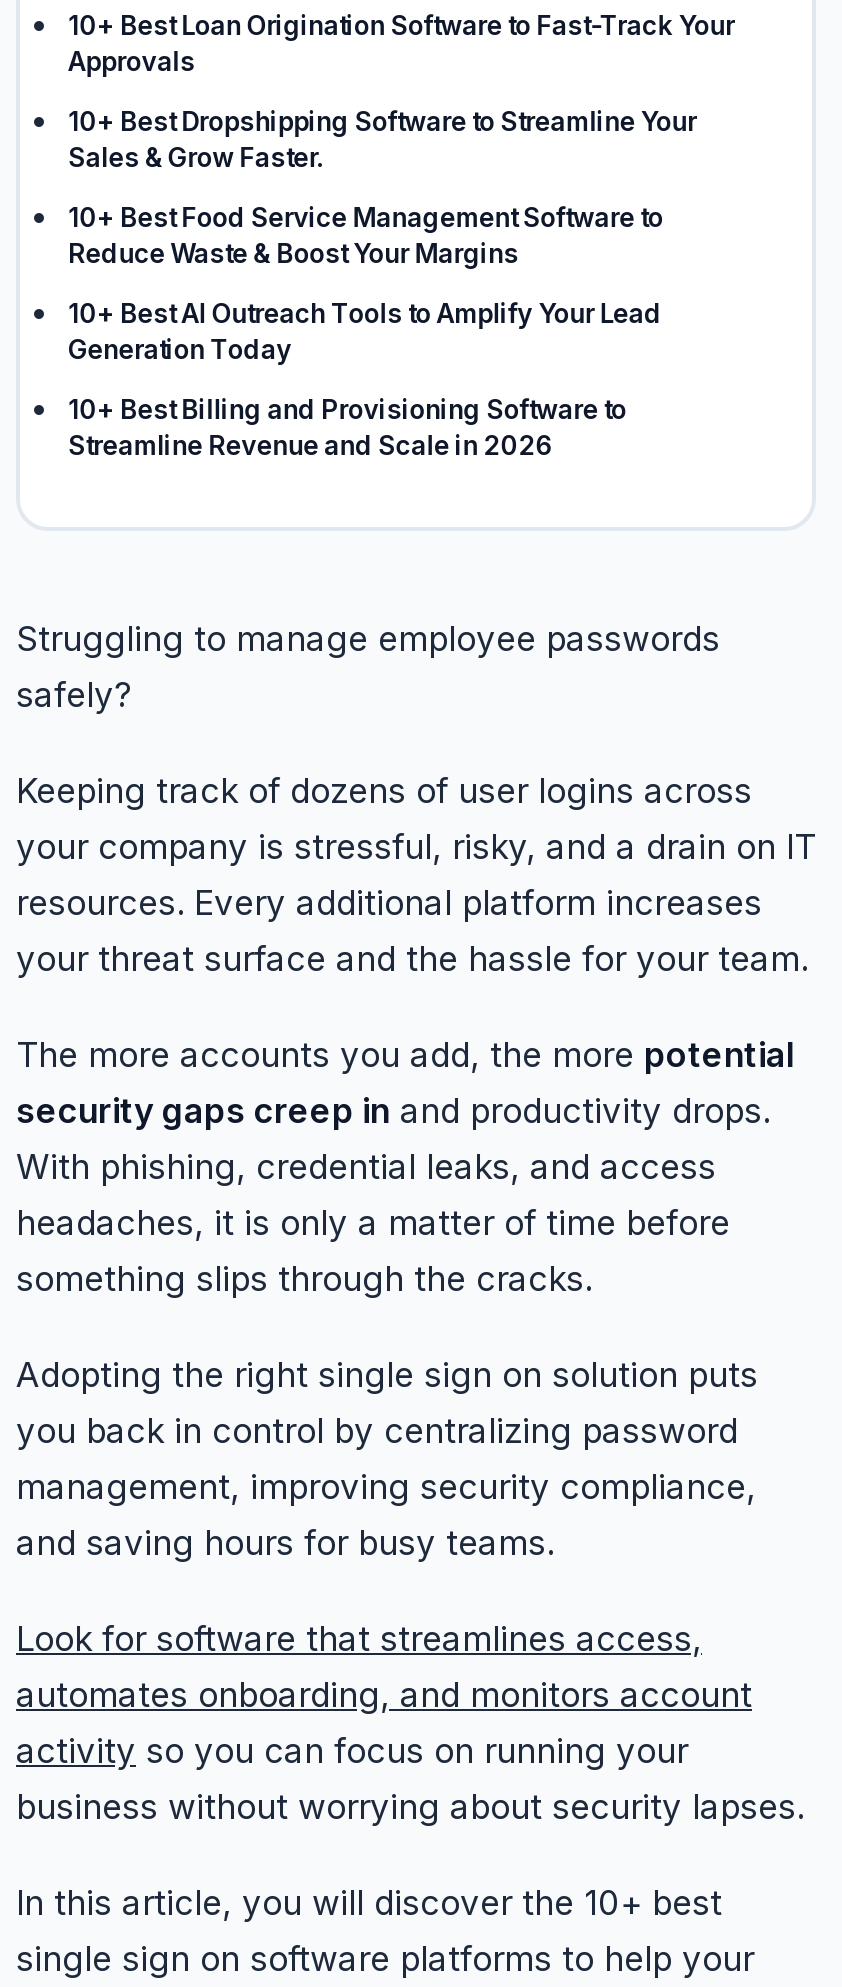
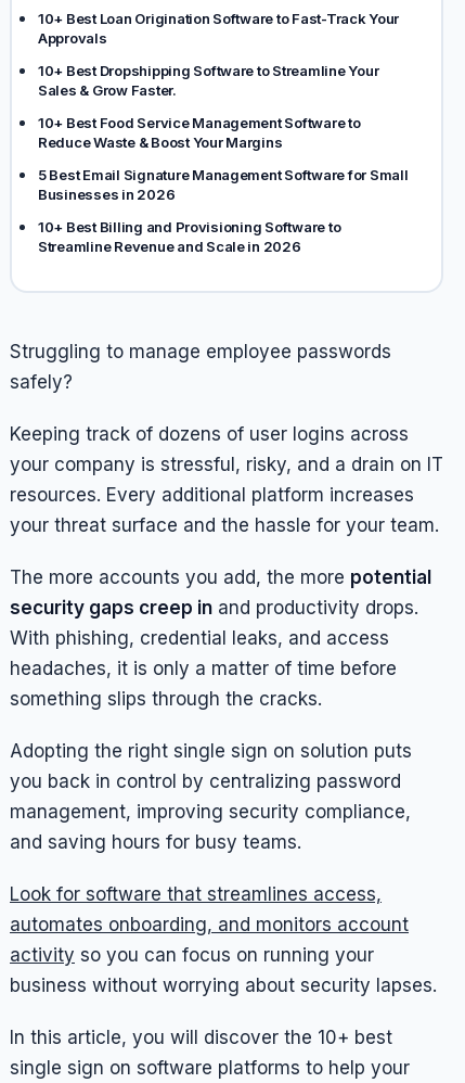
[68,297,662,365] 10+ Best AI Outreach Tools to Amplify Your Lead | Generation Today -> [38,166,408,203] 5 Best Email Signature Management Software for Small | Businesses in 2026

